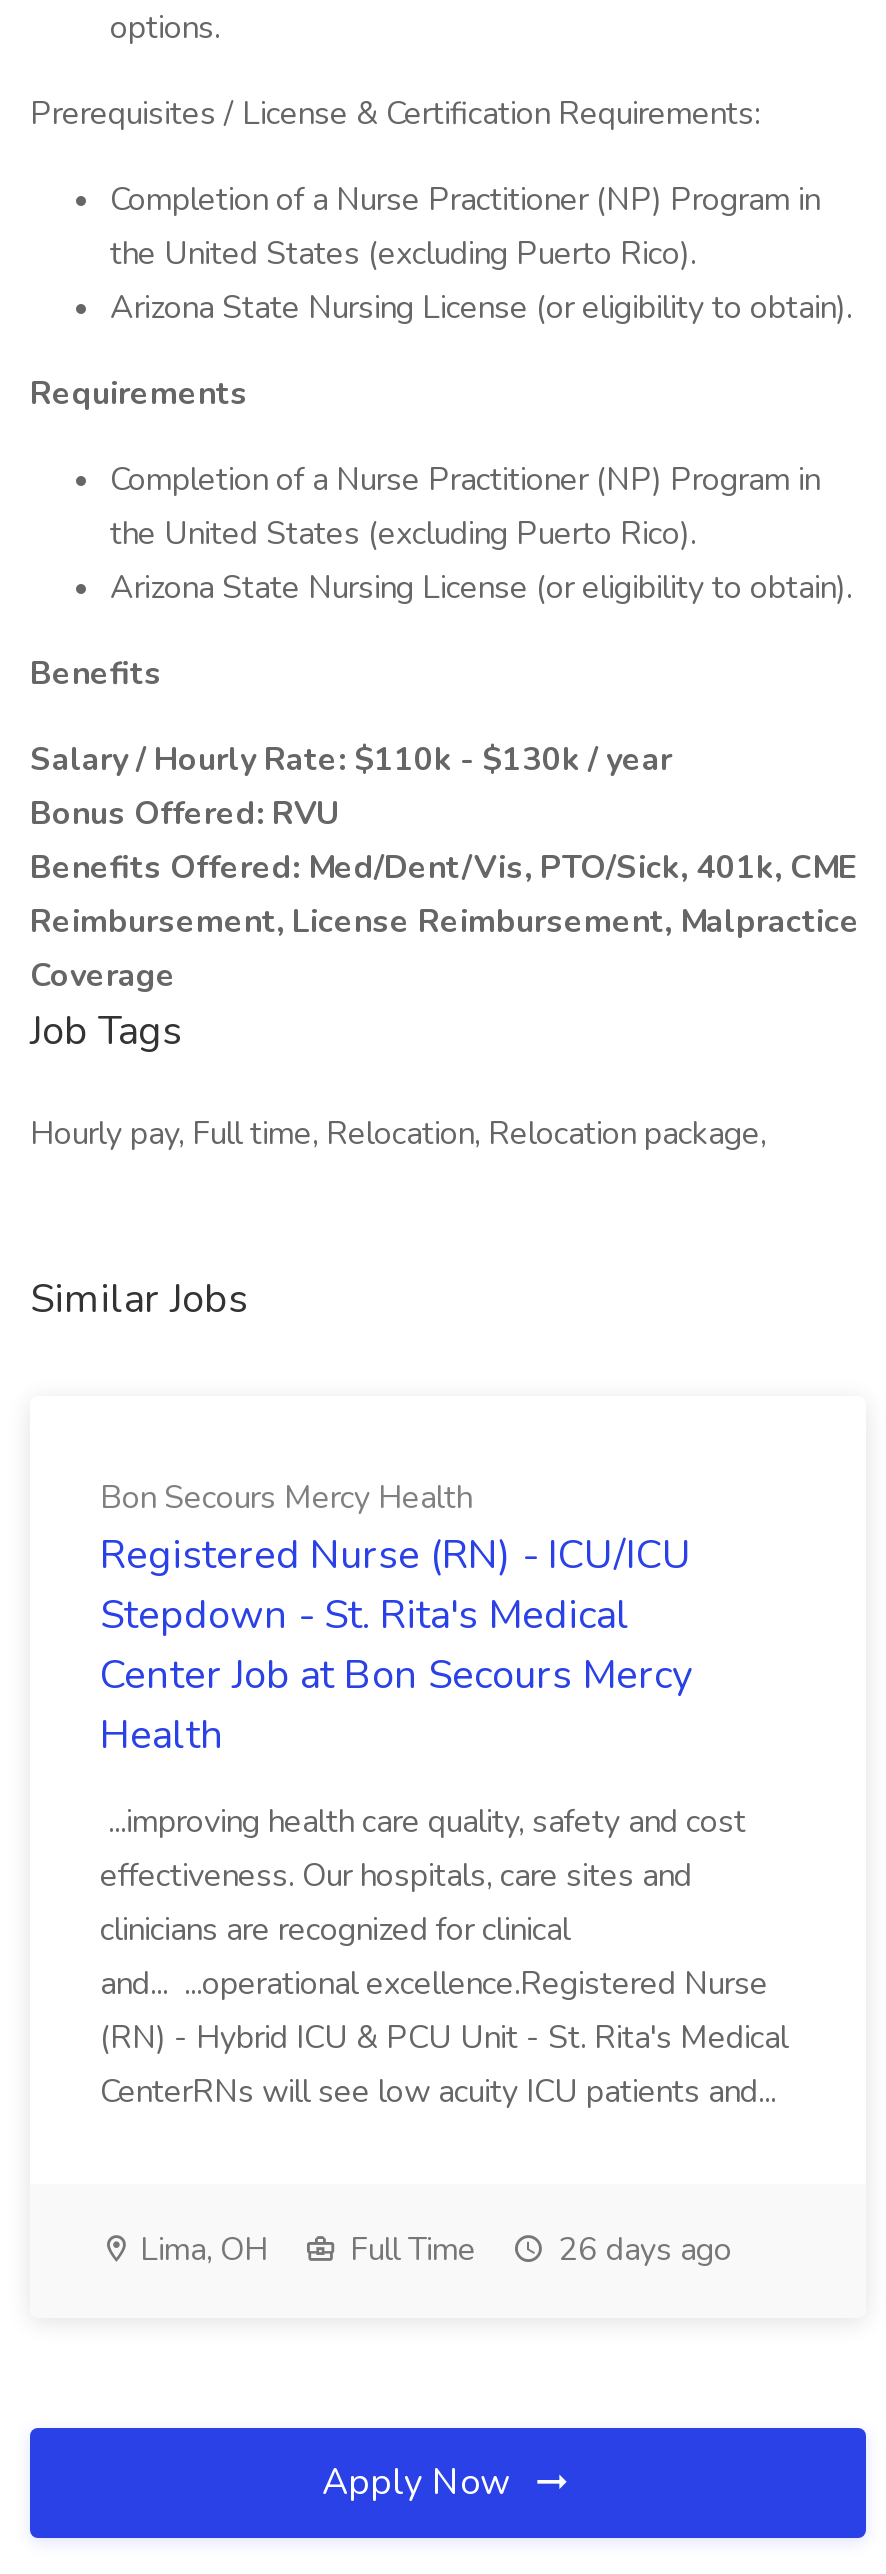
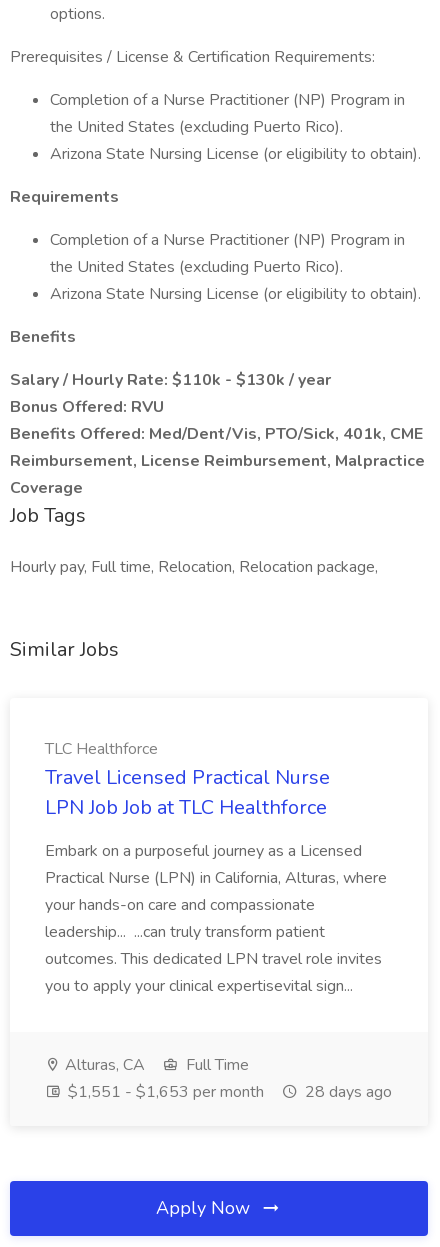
[100,1476,692,1762] Bon Secours Mercy Health | Registered Nurse (RN) - ICU/ICU | Stepdown - St. Rita's Medical | Center Job at Bon Secours Mercy | Health -> [45,738,330,821] TLC Healthforce | Travel Licensed Practical Nurse | LPN Job Job at TLC Healthforce
[100,1800,788,2114] ...improving health care quality, safety and cost | effectiveness. Our hospitals, care sites and | clinicians are recognized for clinical | and... ...operational excellence.Registered Nurse | (RN) - Hybrid ICU & PCU Unit - St. Rita's Medical | CenterRNs will see low acuity ICU patients and... -> [45,840,387,997] Embark on a purposeful journey as a Licensed | Practical Nurse (LPN) in California, Alturas, where | your hands-on care and compassionate | leadership... ...can truly transform patient | outcomes. This dedicated LPN travel role invites | you to apply your clinical expertisevital sign...
[132,2228,268,2272] Lima, OH -> [61,1054,145,1076] Alturas, CA
moved [342,2228,476,2272] -> [182,1054,249,1076]: Full Time
[550,2228,732,2272] 26 days ago -> [64,1081,392,1103] $1,551 - $1,653 per month | 28 days ago

